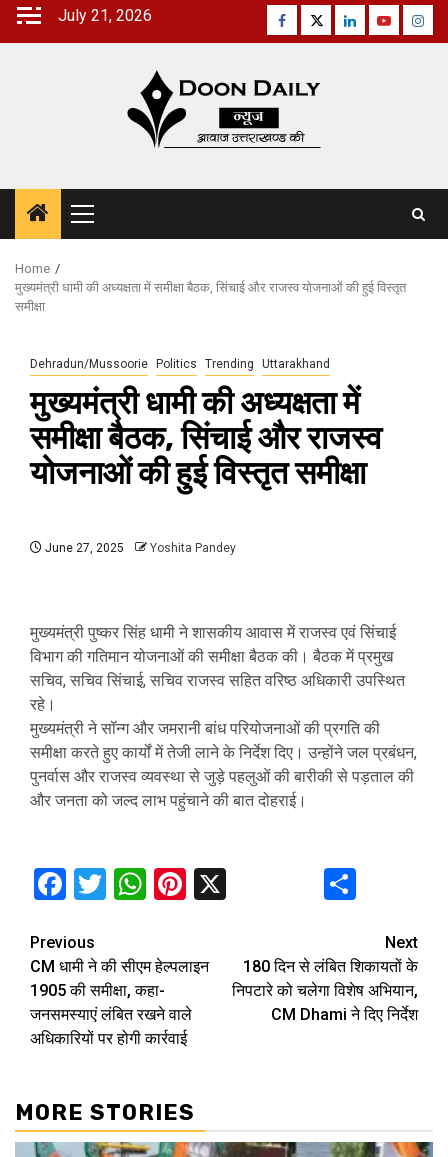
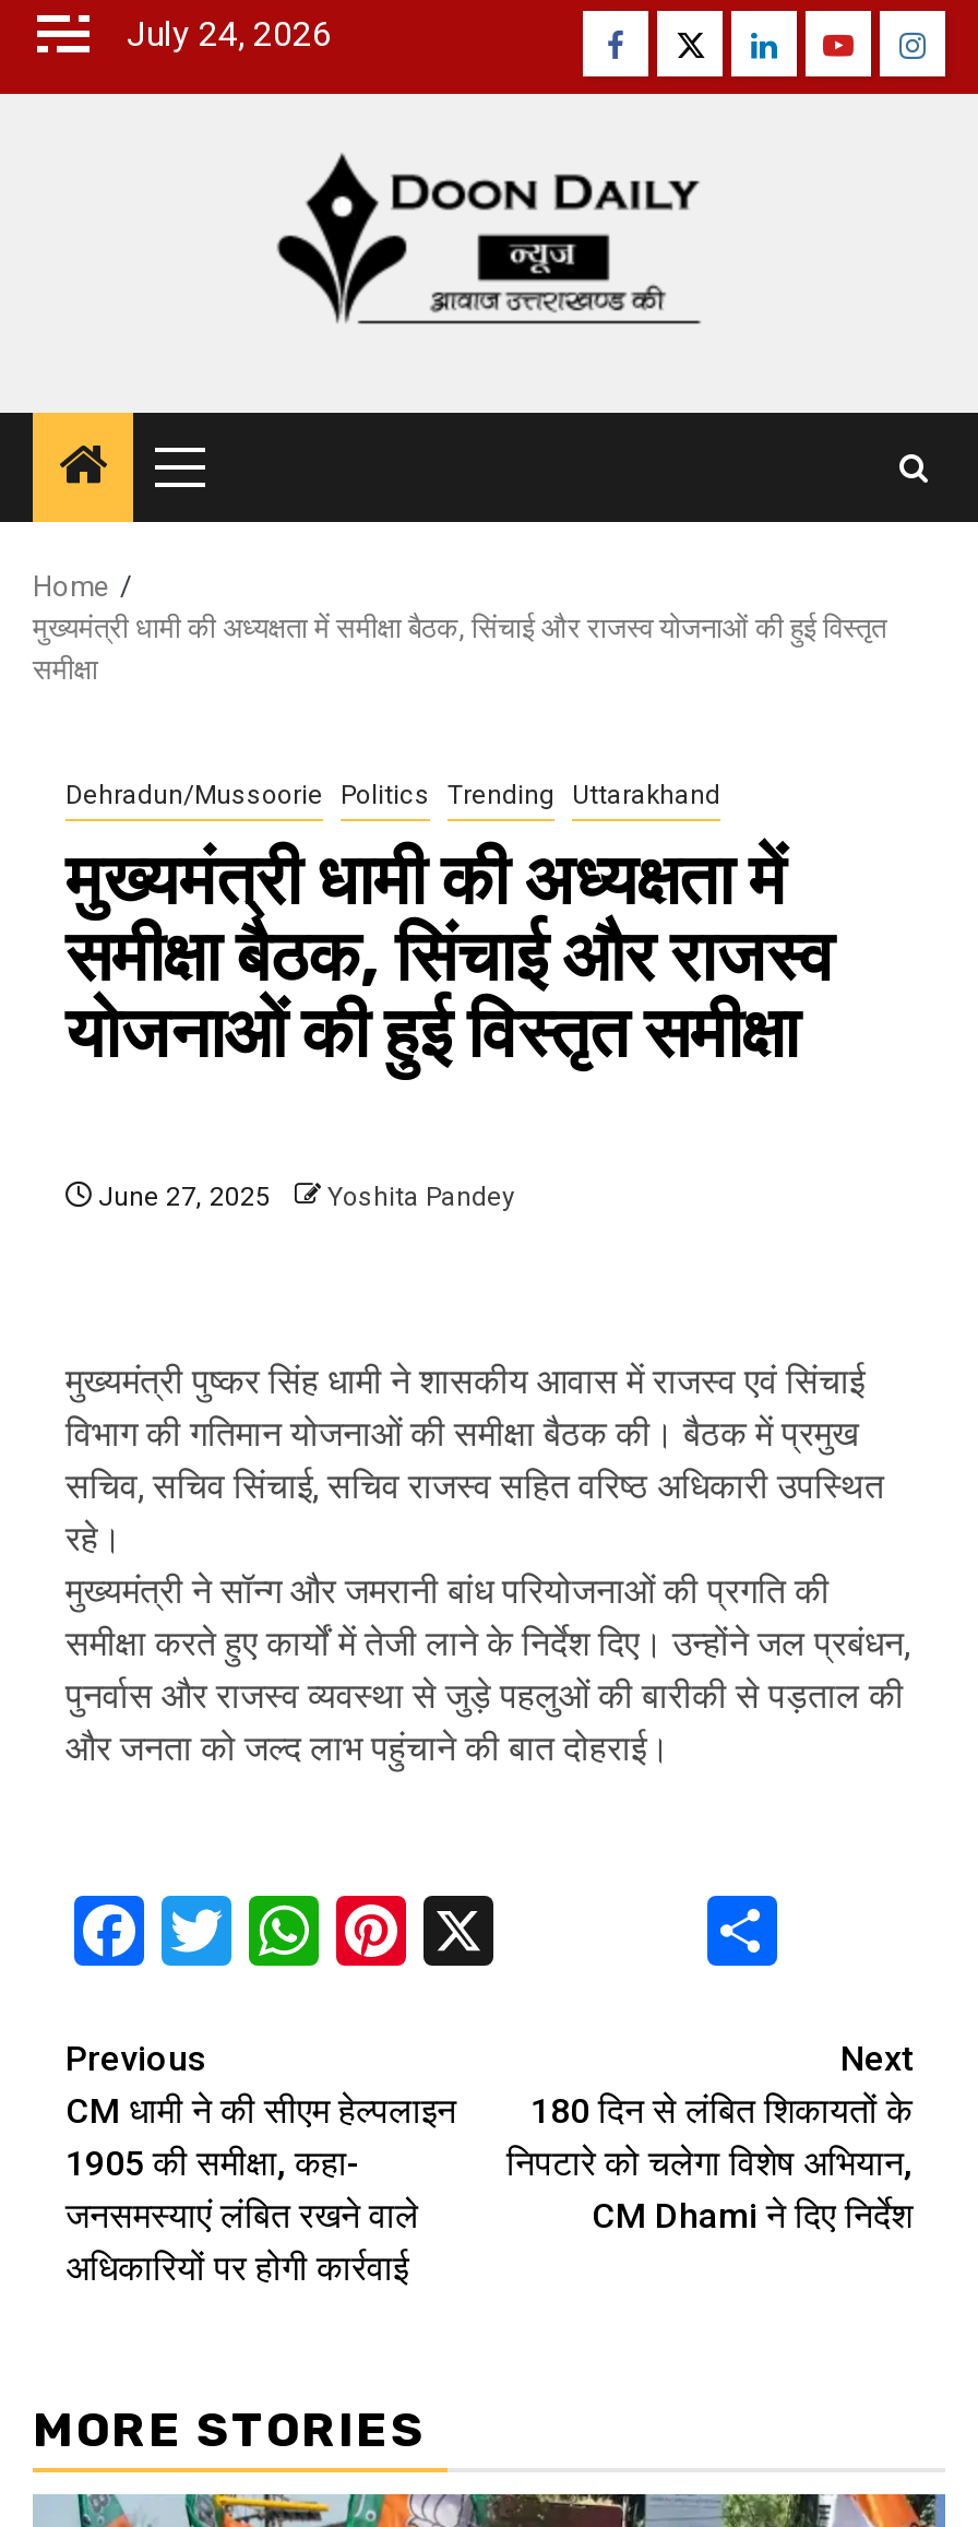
[58,6,152,25] July 21, 2026 -> [127,13,332,55] July 24, 2026

